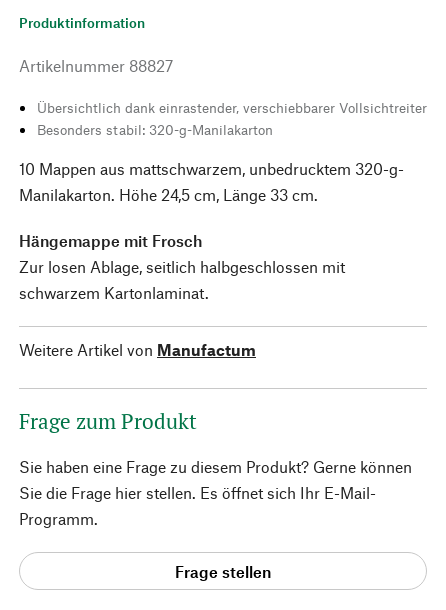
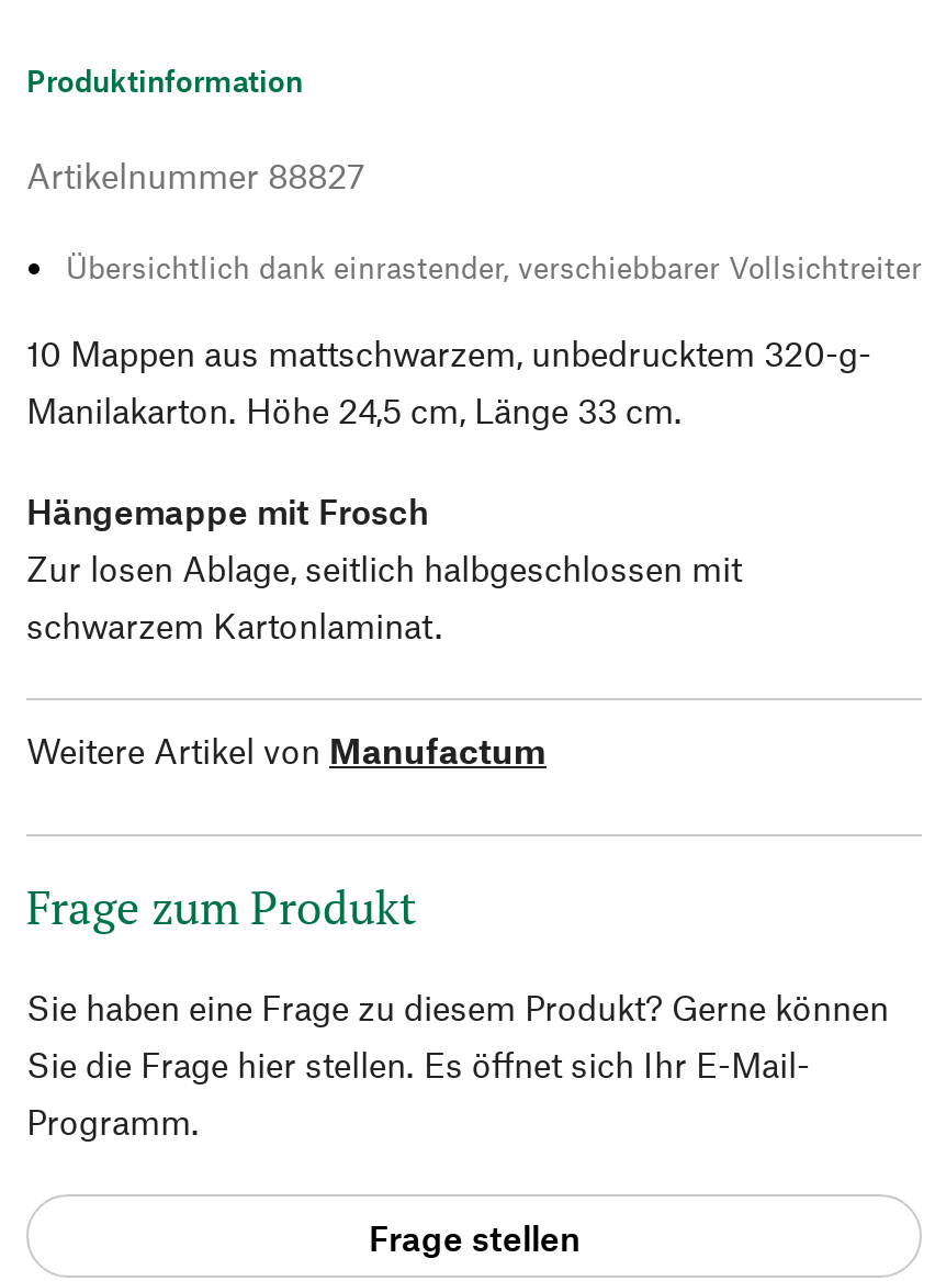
[37,121,273,138] Besonders stabil: 320-g-Manilakarton -> none

